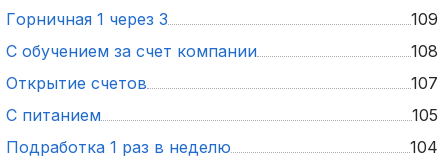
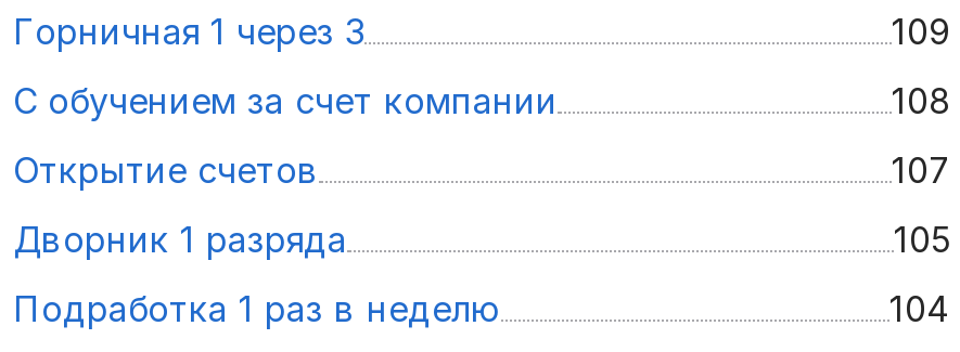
[17,105,101,125] С питанием -> [41,218,347,261] Дворник 1 разряда

